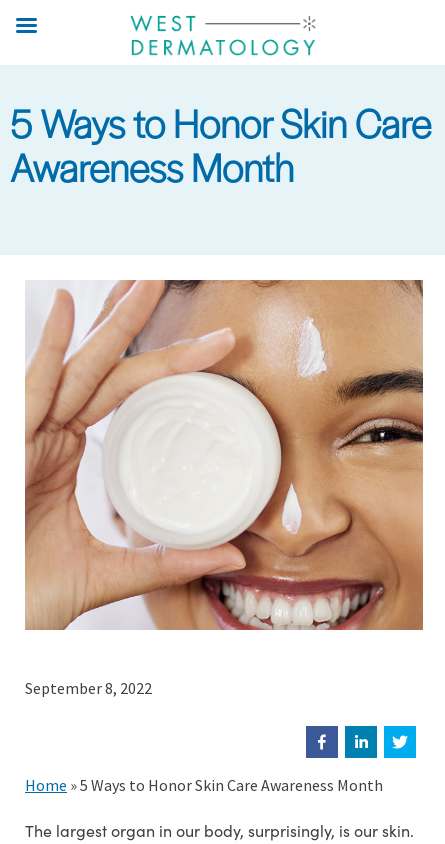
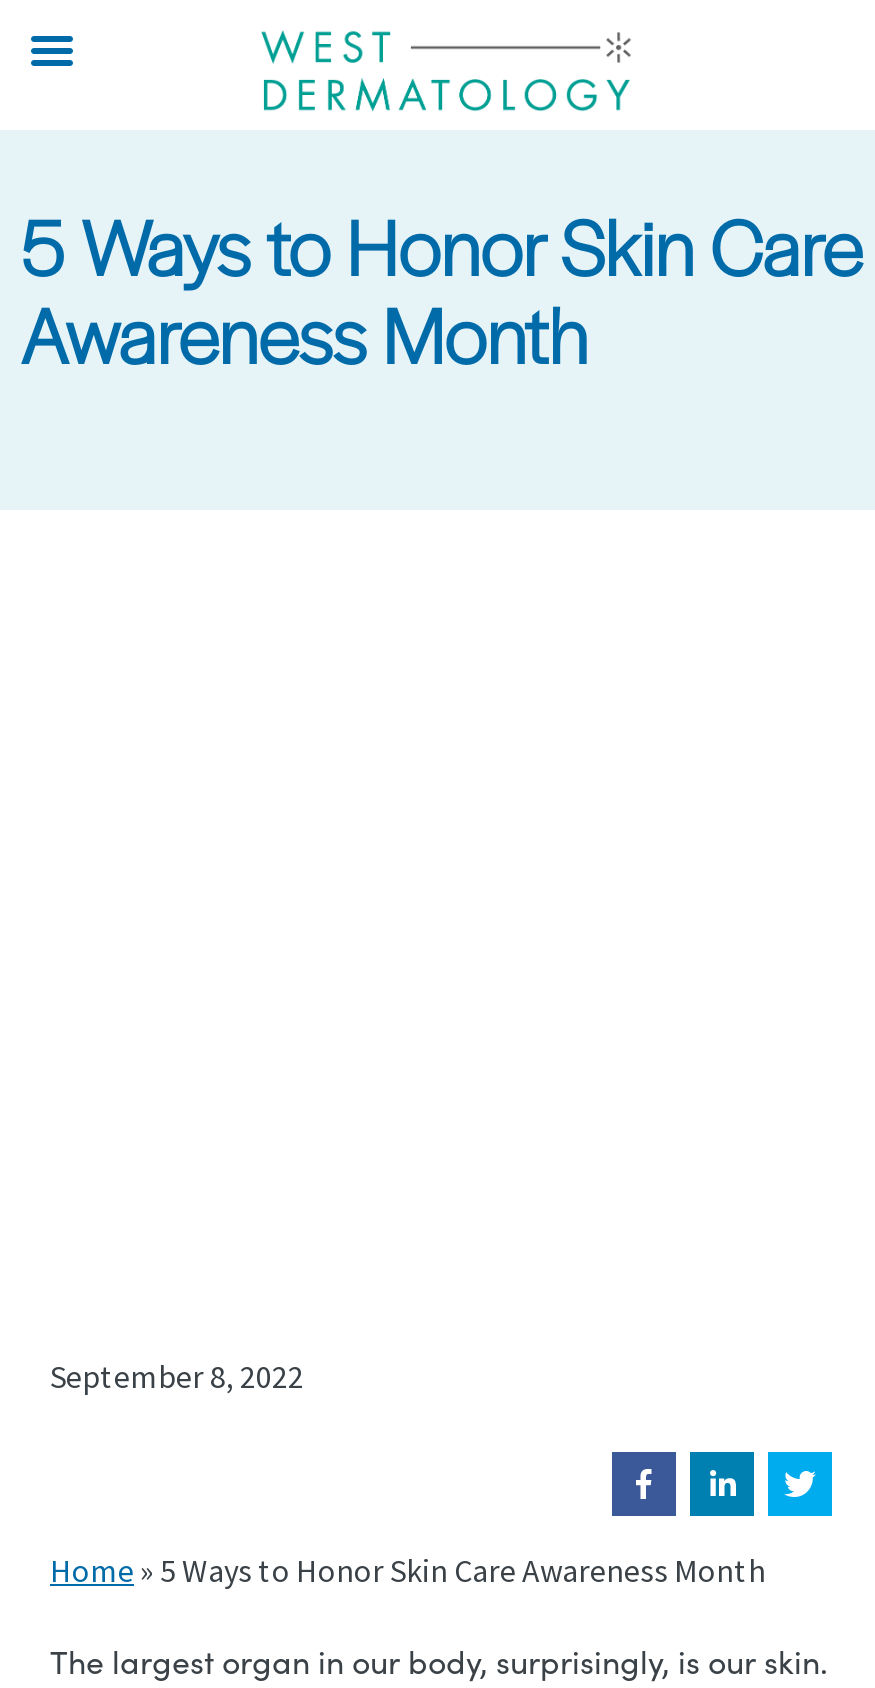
[24,279,424,631] [image] -> none

